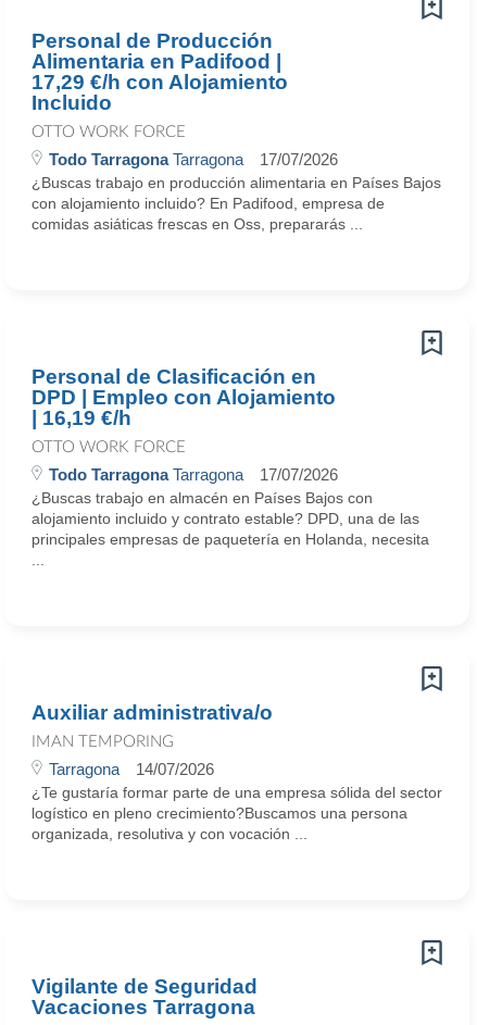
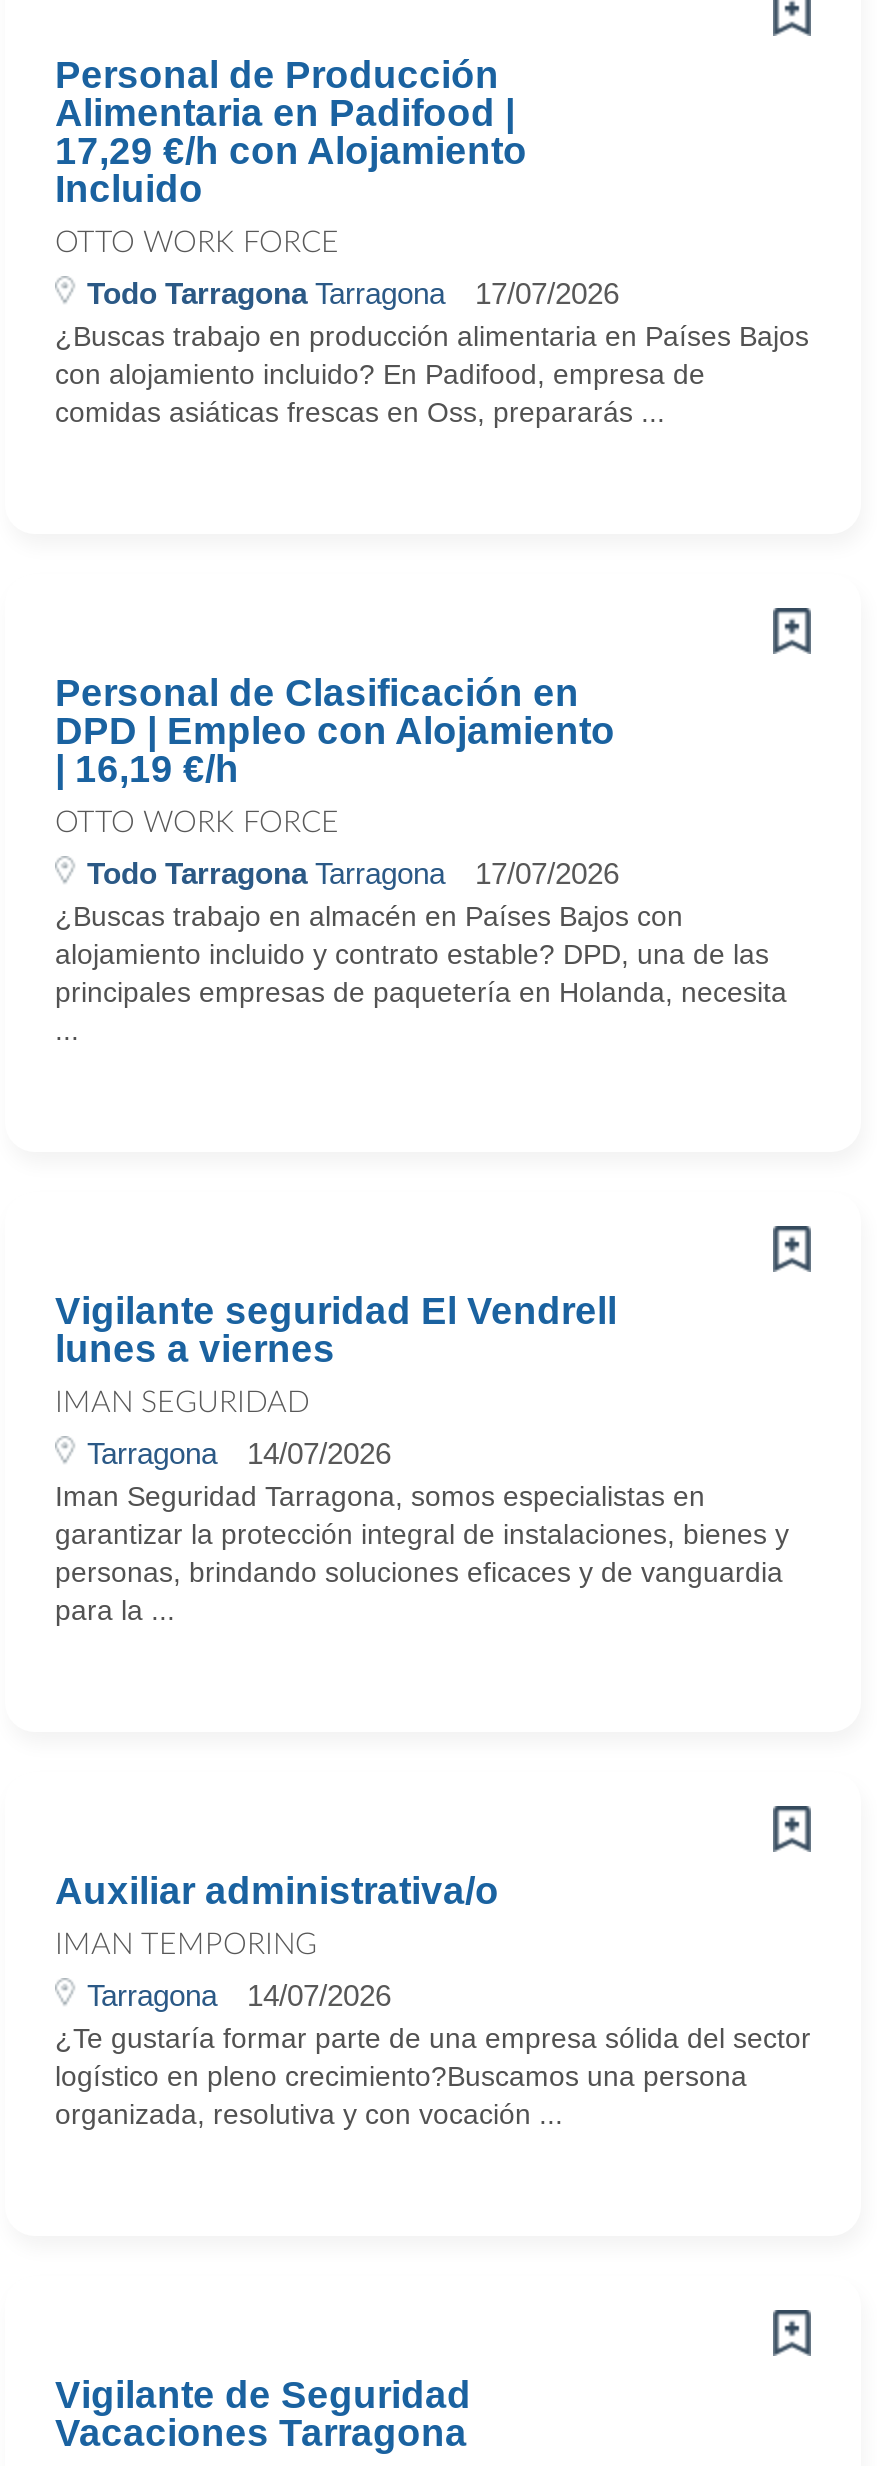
none -> [55,1290,789,1626] Vigilante seguridad El Vendrell | lunes a viernes | IMAN SEGURIDAD | Tarragona | 14/07/2026 | Iman Seguridad Tarragona, somos especialistas en | garantizar la protección integral de instalaciones, bienes y | personas, brindando soluciones eficaces y de vanguardia | para la ...

